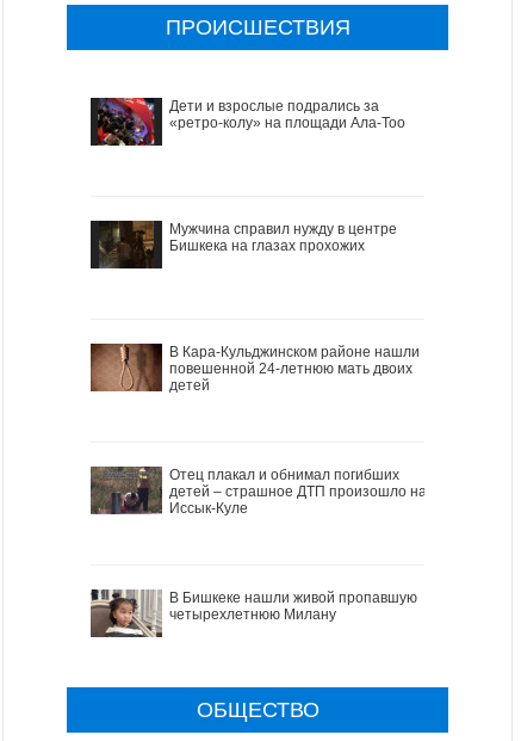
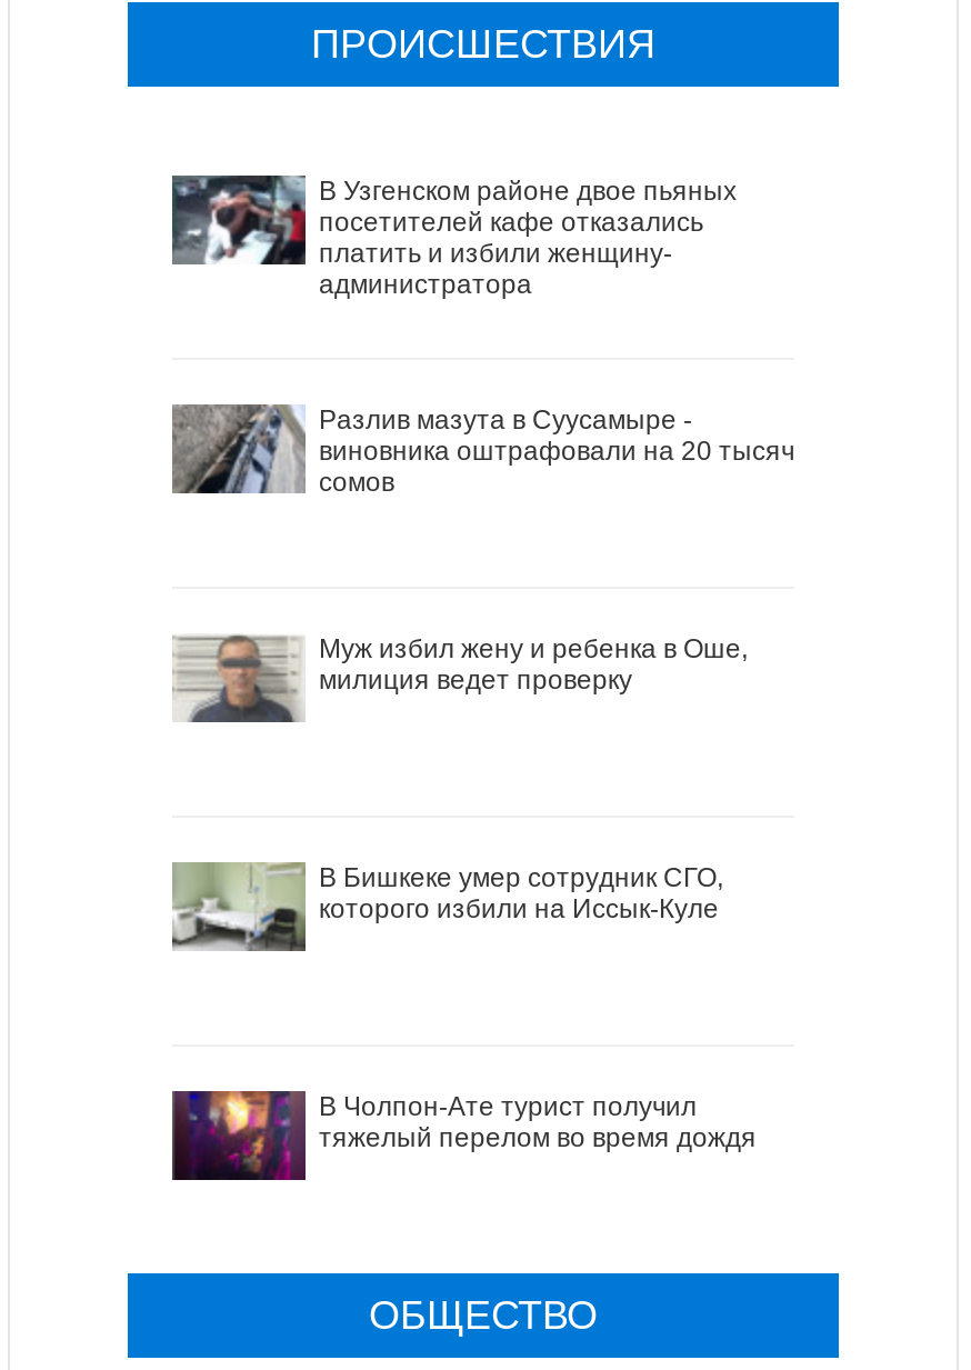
[91,97,405,147] [image] | Дети и взрослые подрались за | «ретро-колу» на площади Ала-Тоо -> [172,173,737,300] [image] | В Узгенском районе двое пьяных | посетителей кафе отказались | платить и избили женщину- | администратора
[91,221,397,270] [image] | Мужчина справил нужду в центре | Бишкека на глазах прохожих -> [172,404,794,497] [image] | Разлив мазута в Суусамыре - | виновника оштрафовали на 20 тысяч | сомов
[89,342,420,394] [image] | В Кара-Кульджинском районе нашли | повешенной 24-летнюю мать двоих | детей -> [172,633,748,724] [image] | Муж избил жену и ребенка в Оше, | милиция ведет проверку
[89,466,427,516] [image] | Отец плакал и обнимал погибших | детей – страшное ДТП произошло на | Иссык-Куле -> [172,862,723,951] [image] | В Бишкеке умер сотрудник СГО, | которого избили на Иссык-Куле
[91,589,417,638] [image] | В Бишкеке нашли живой пропавшую | четырехлетнюю Милану -> [172,1091,757,1180] [image] | В Чолпон-Ате турист получил | тяжелый перелом во время дождя

